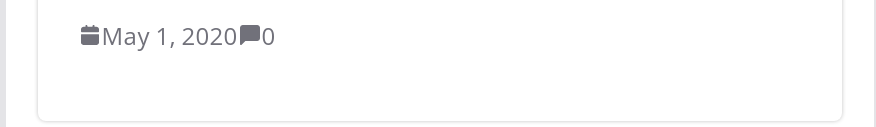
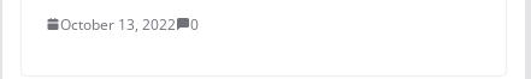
[101,19,275,53] May 1, 2020 0 -> [60,14,198,35] October 13, 2022 0

